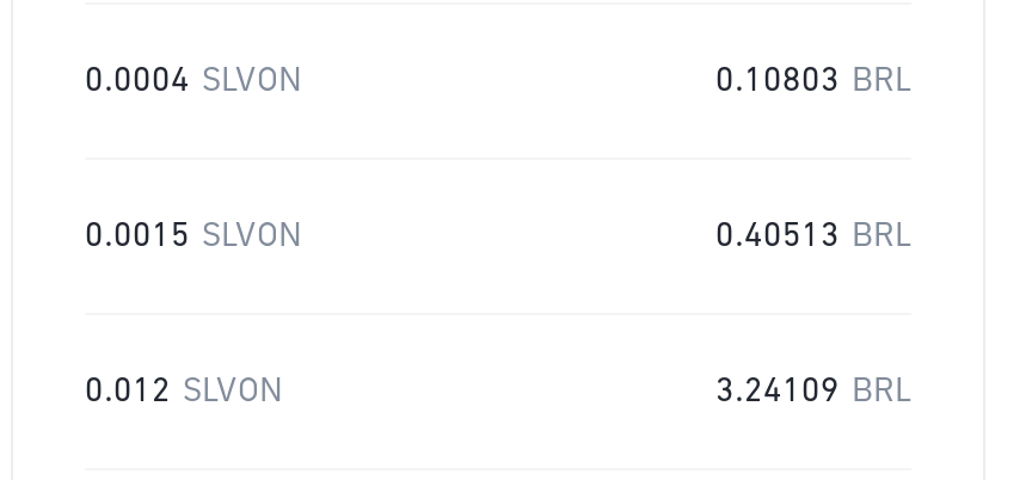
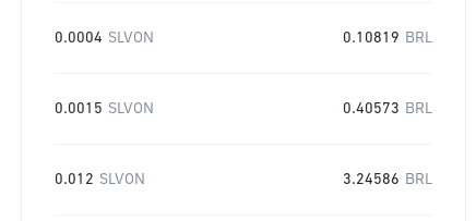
[715,64,911,98] 0.10803 BRL -> [343,30,432,46] 0.10819 BRL
[715,220,911,253] 0.40513 BRL -> [343,101,432,116] 0.40573 BRL
[715,375,911,408] 3.24109 BRL -> [343,172,432,187] 3.24586 BRL

